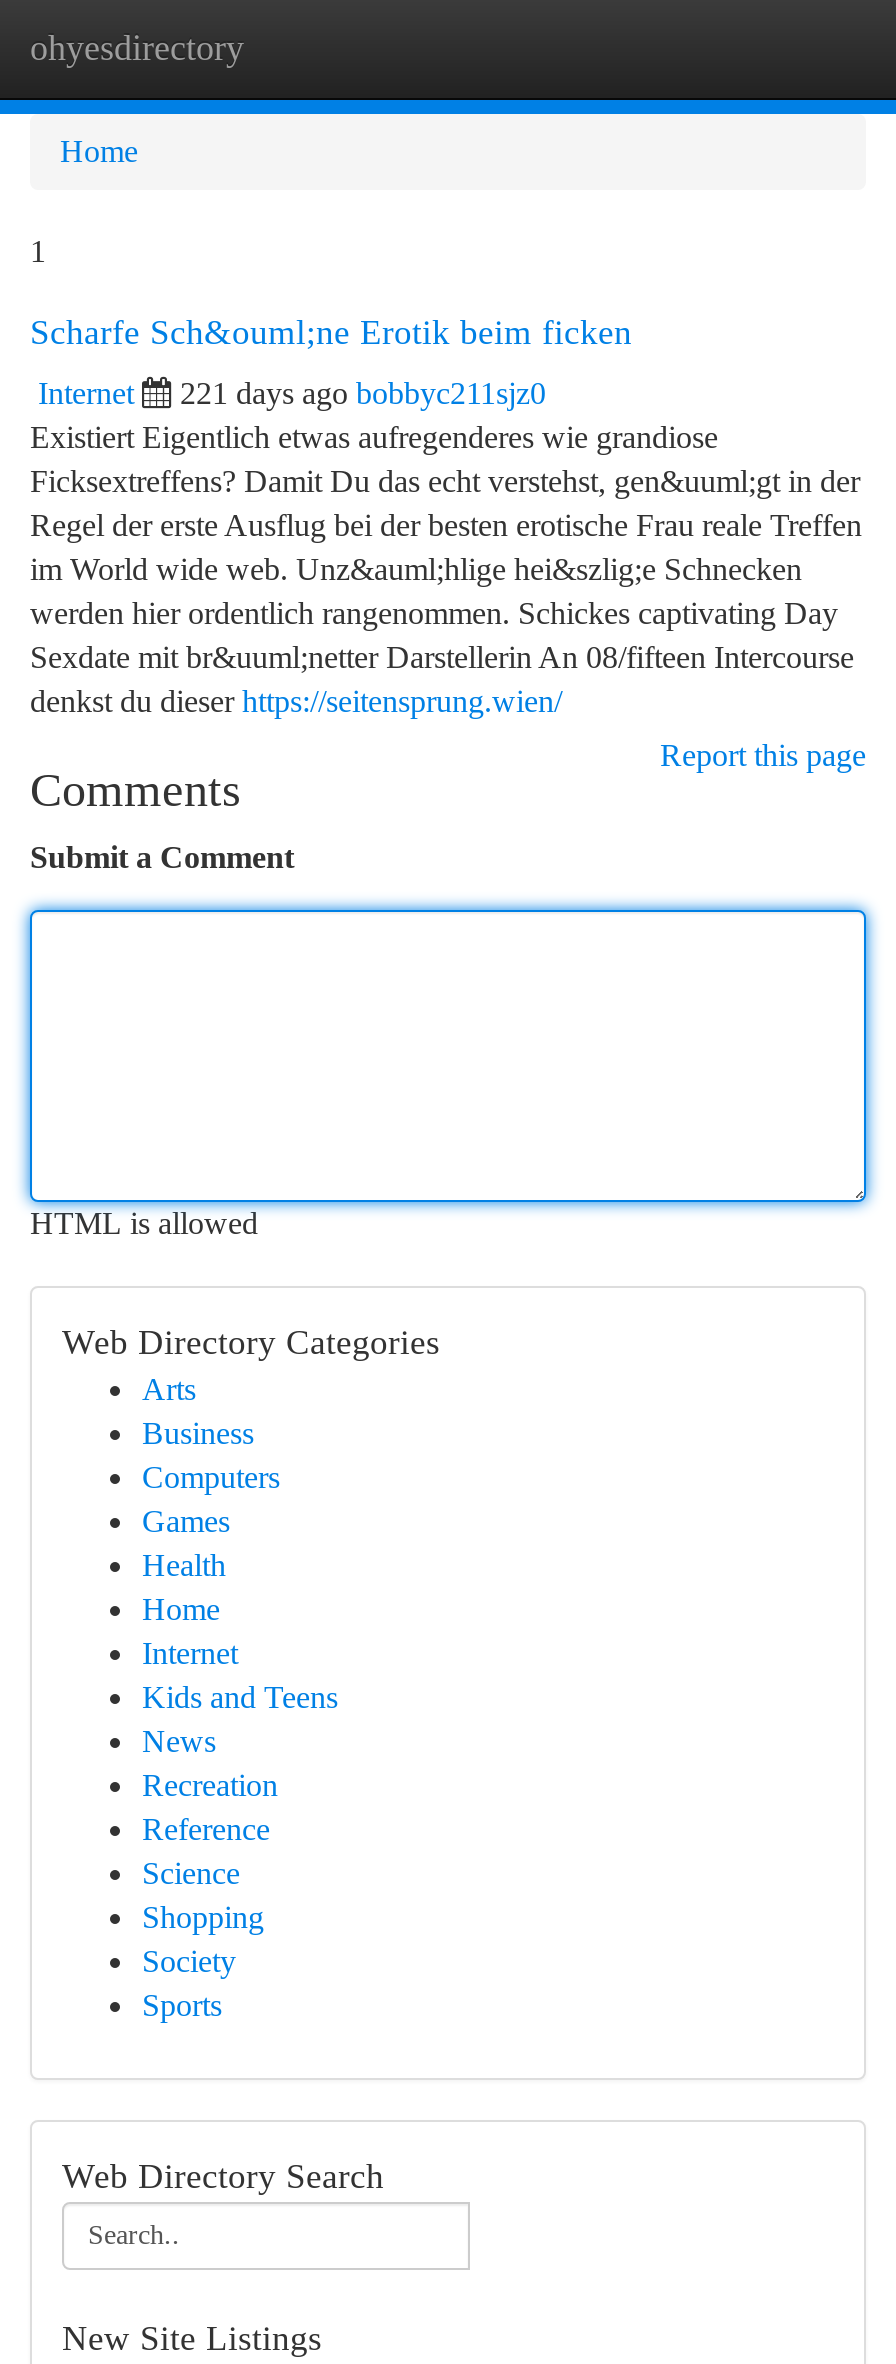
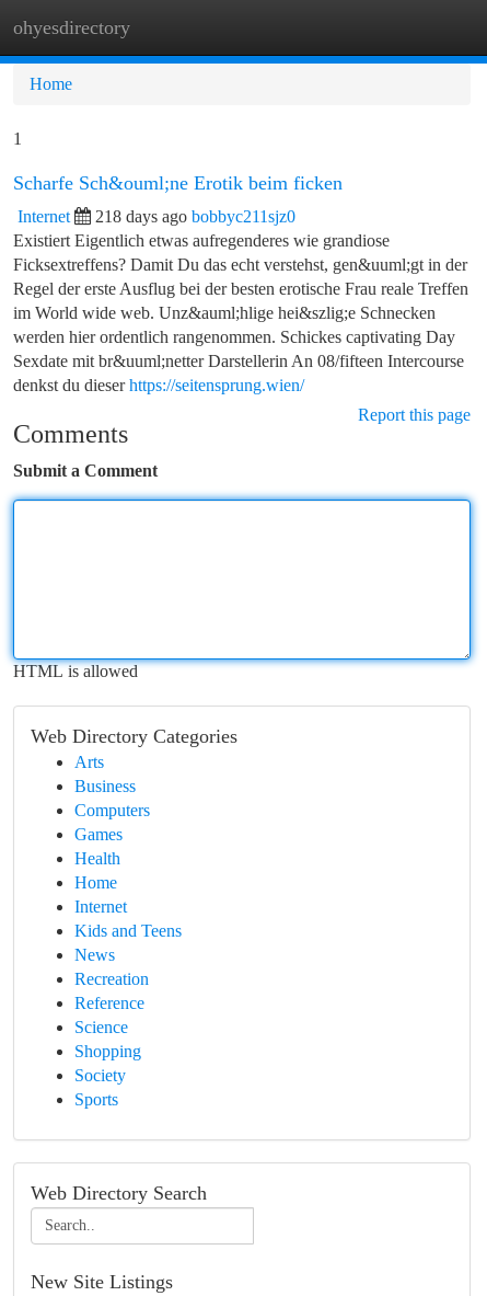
[180,376,546,410] 221 days ago bobbyc211sjz0 -> [95,207,295,226] 218 days ago bobbyc211sjz0

